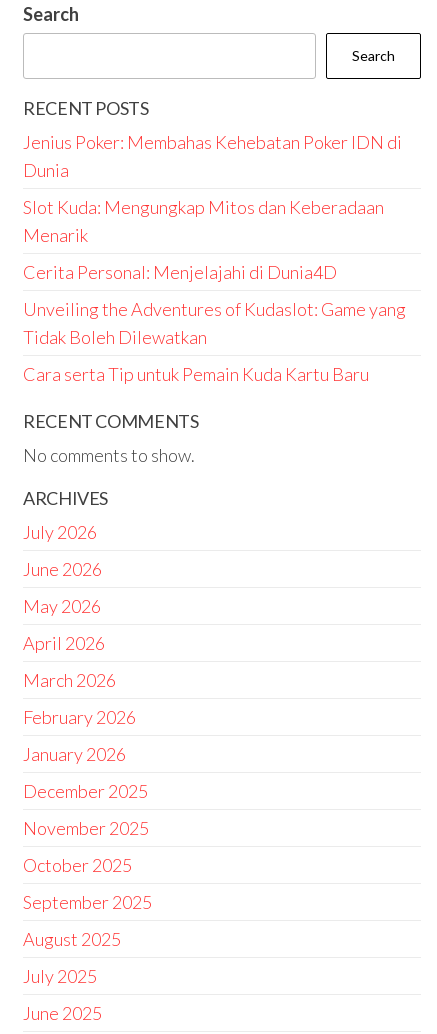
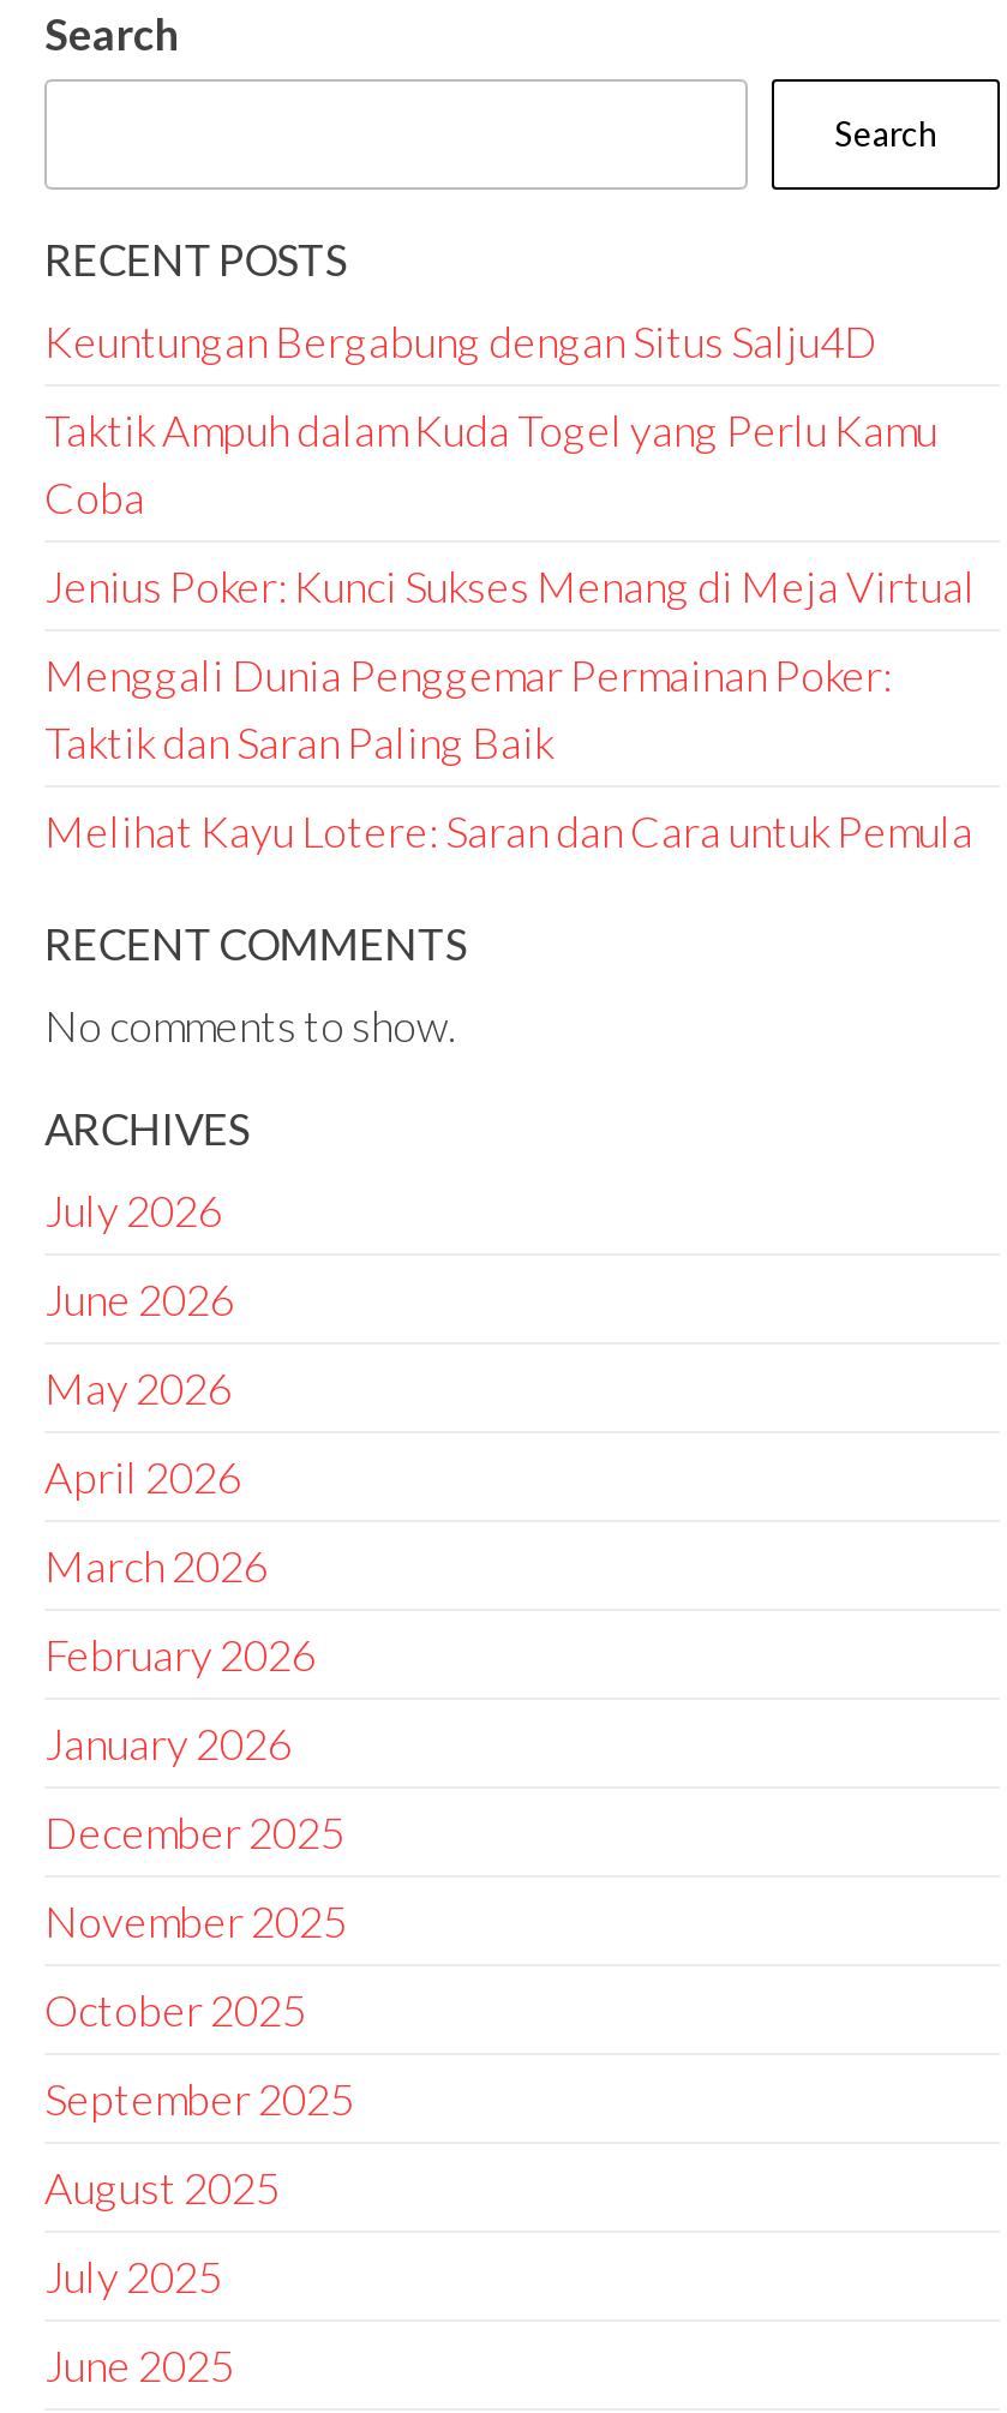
[23,131,402,181] Jenius Poker: Membahas Kehebatan Poker IDN di | Dunia -> [44,315,877,367] Keuntungan Bergabung dengan Situs Salju4D
[23,196,384,246] Slot Kuda: Mengungkap Mitos dan Keberadaan | Menarik -> [44,403,937,523] Taktik Ampuh dalam Kuda Togel yang Perlu Kamu | Coba
[23,261,337,283] Cerita Personal: Menjelajahi di Dunia4D -> [44,559,976,612] Jenius Poker: Kunci Sukses Menang di Meja Virtual
[23,298,406,348] Unveiling the Adventures of Kudaslot: Game yang | Tidak Boleh Dilewatkan -> [44,648,892,768] Menggali Dunia Penggemar Permainan Poker: | Taktik dan Saran Paling Baik
[23,363,369,385] Cara serta Tip untuk Pemain Kuda Kartu Baru -> [44,804,973,857] Melihat Kayu Lotere: Saran dan Cara untuk Pemula

